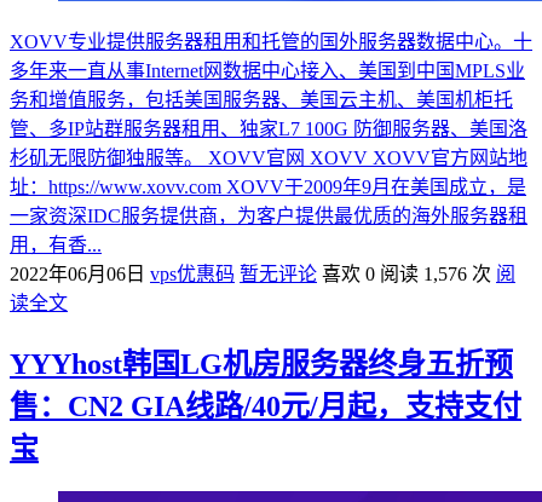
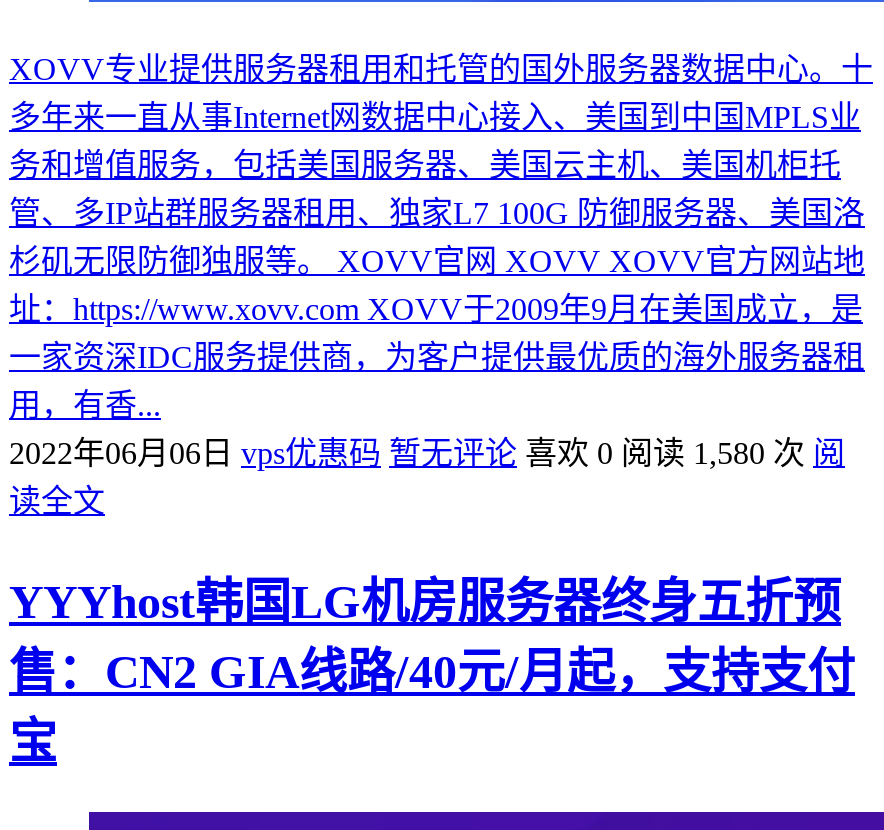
[10,263,515,284] 2022年06月06日 vps优惠码 暂无评论 喜欢 0阅读 1,576 次 阅 -> [9,436,845,470] 2022年06月06日 vps优惠码 暂无评论 喜欢 0阅读 1,580 次 阅

